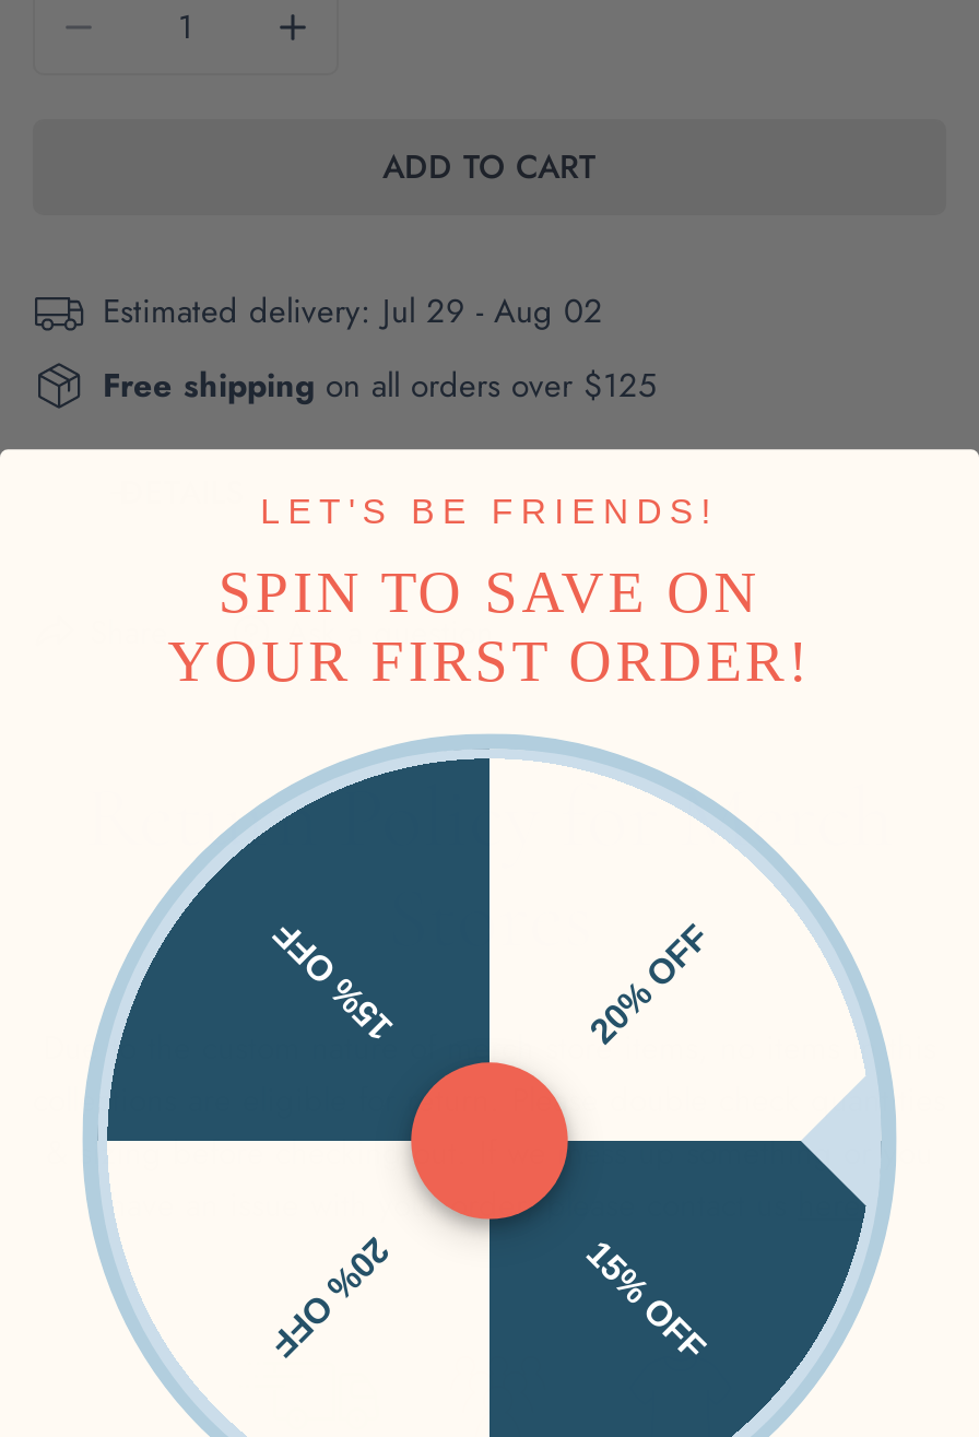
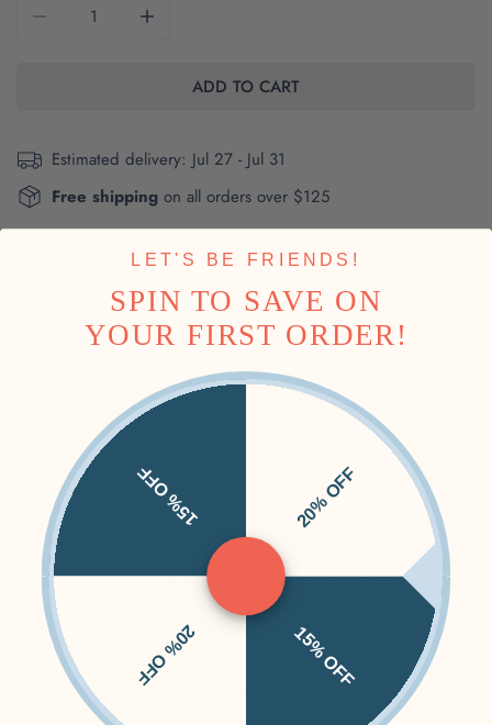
[103,287,603,335] Estimated delivery: Jul 29 - Aug 02 -> [52,147,286,171] Estimated delivery: Jul 27 - Jul 31

